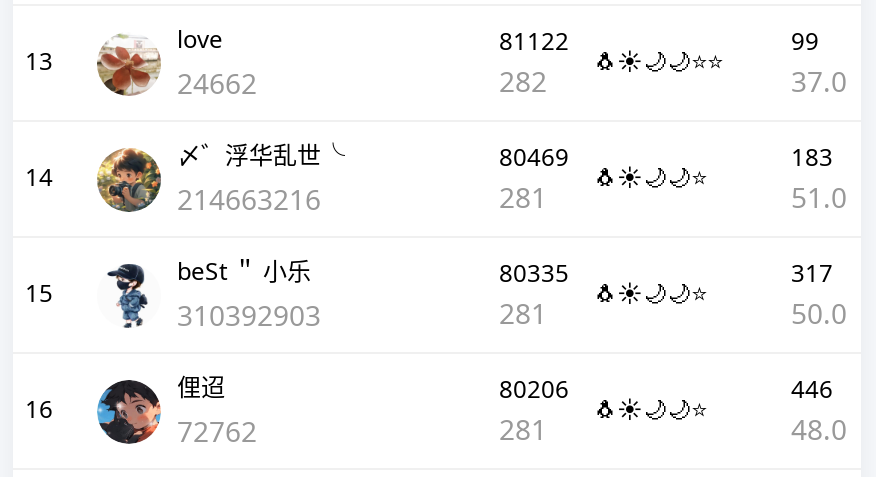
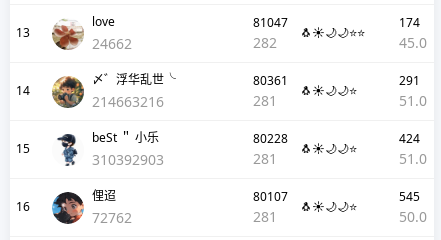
[499,24,569,58] 81122 -> [253,14,288,31] 81047
[791,24,819,58] 99 -> [399,14,420,31] 174
[791,62,847,100] 37.0 -> [399,33,427,52] 45.0
[499,140,569,174] 80469 -> [253,72,288,89] 80361
[791,140,833,174] 183 -> [399,72,420,89] 291
[499,256,569,290] 80335 -> [253,130,288,147] 80228
[791,256,833,290] 317 -> [399,130,420,147] 424
[791,294,847,332] 50.0 -> [399,149,427,168] 51.0
[499,372,569,406] 80206 -> [253,188,288,205] 80107
[791,372,833,406] 446 -> [399,188,420,205] 545
[791,410,847,448] 48.0 -> [399,207,427,226] 50.0

